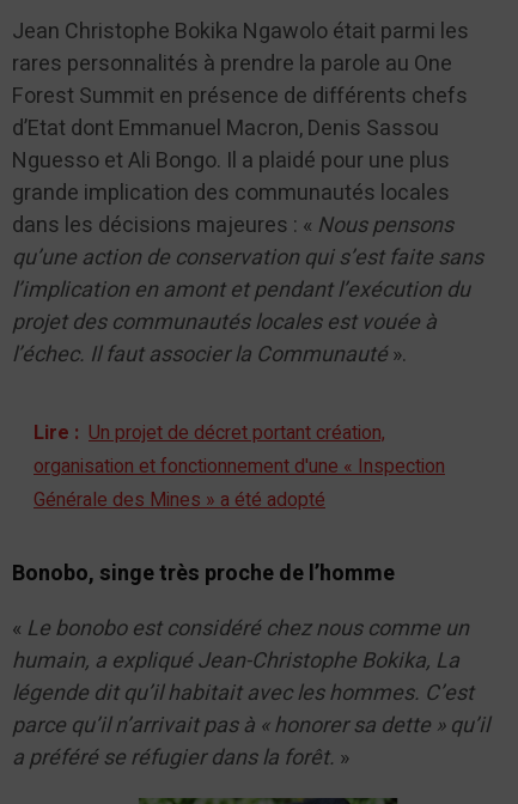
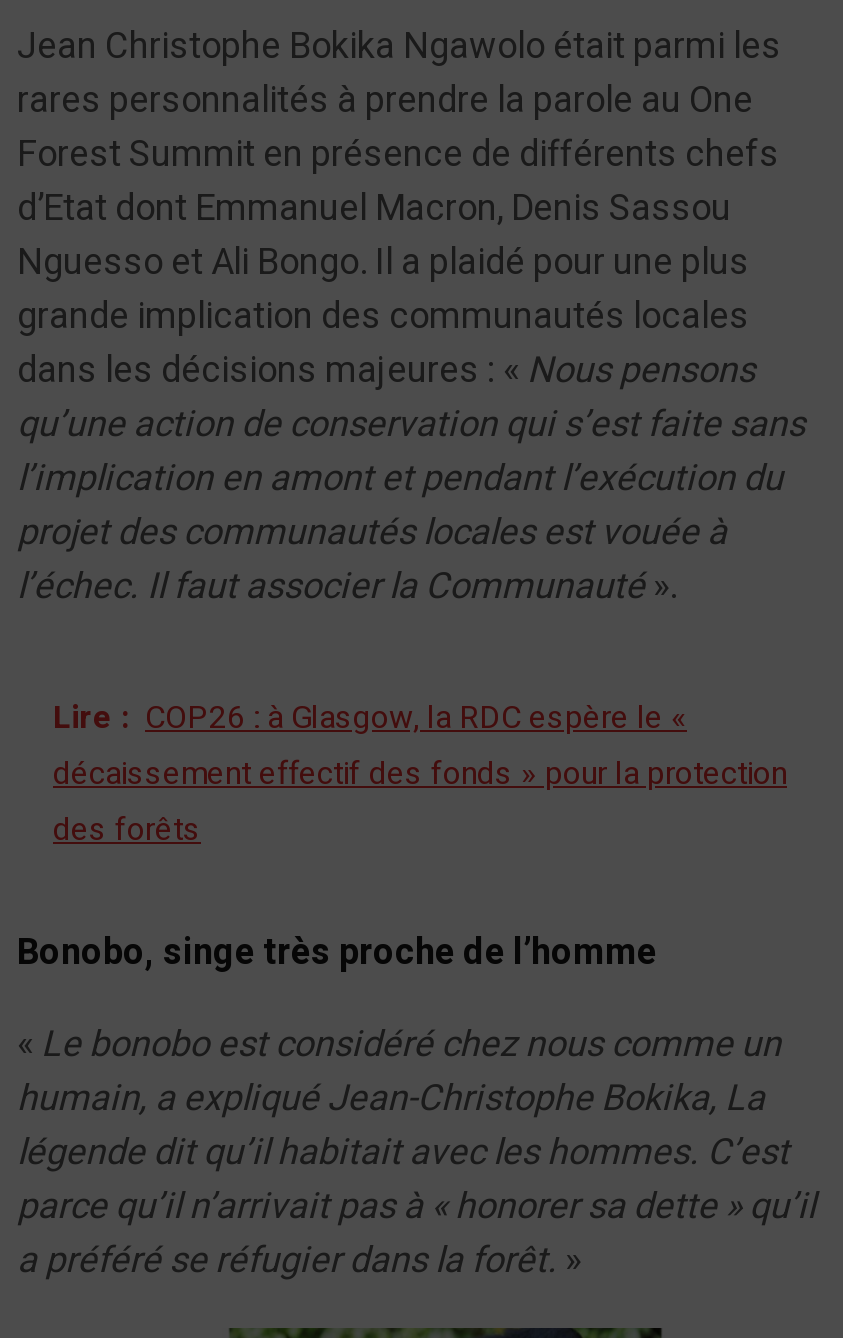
[33,419,445,515] Lire : Un projet de décret portant création, | organisation et fonctionnement d'une « Inspection | Générale des Mines » a été adopté -> [53,694,787,854] Lire : COP26 : à Glasgow, la RDC espère le « | décaissement effectif des fonds » pour la protection | des forêts

